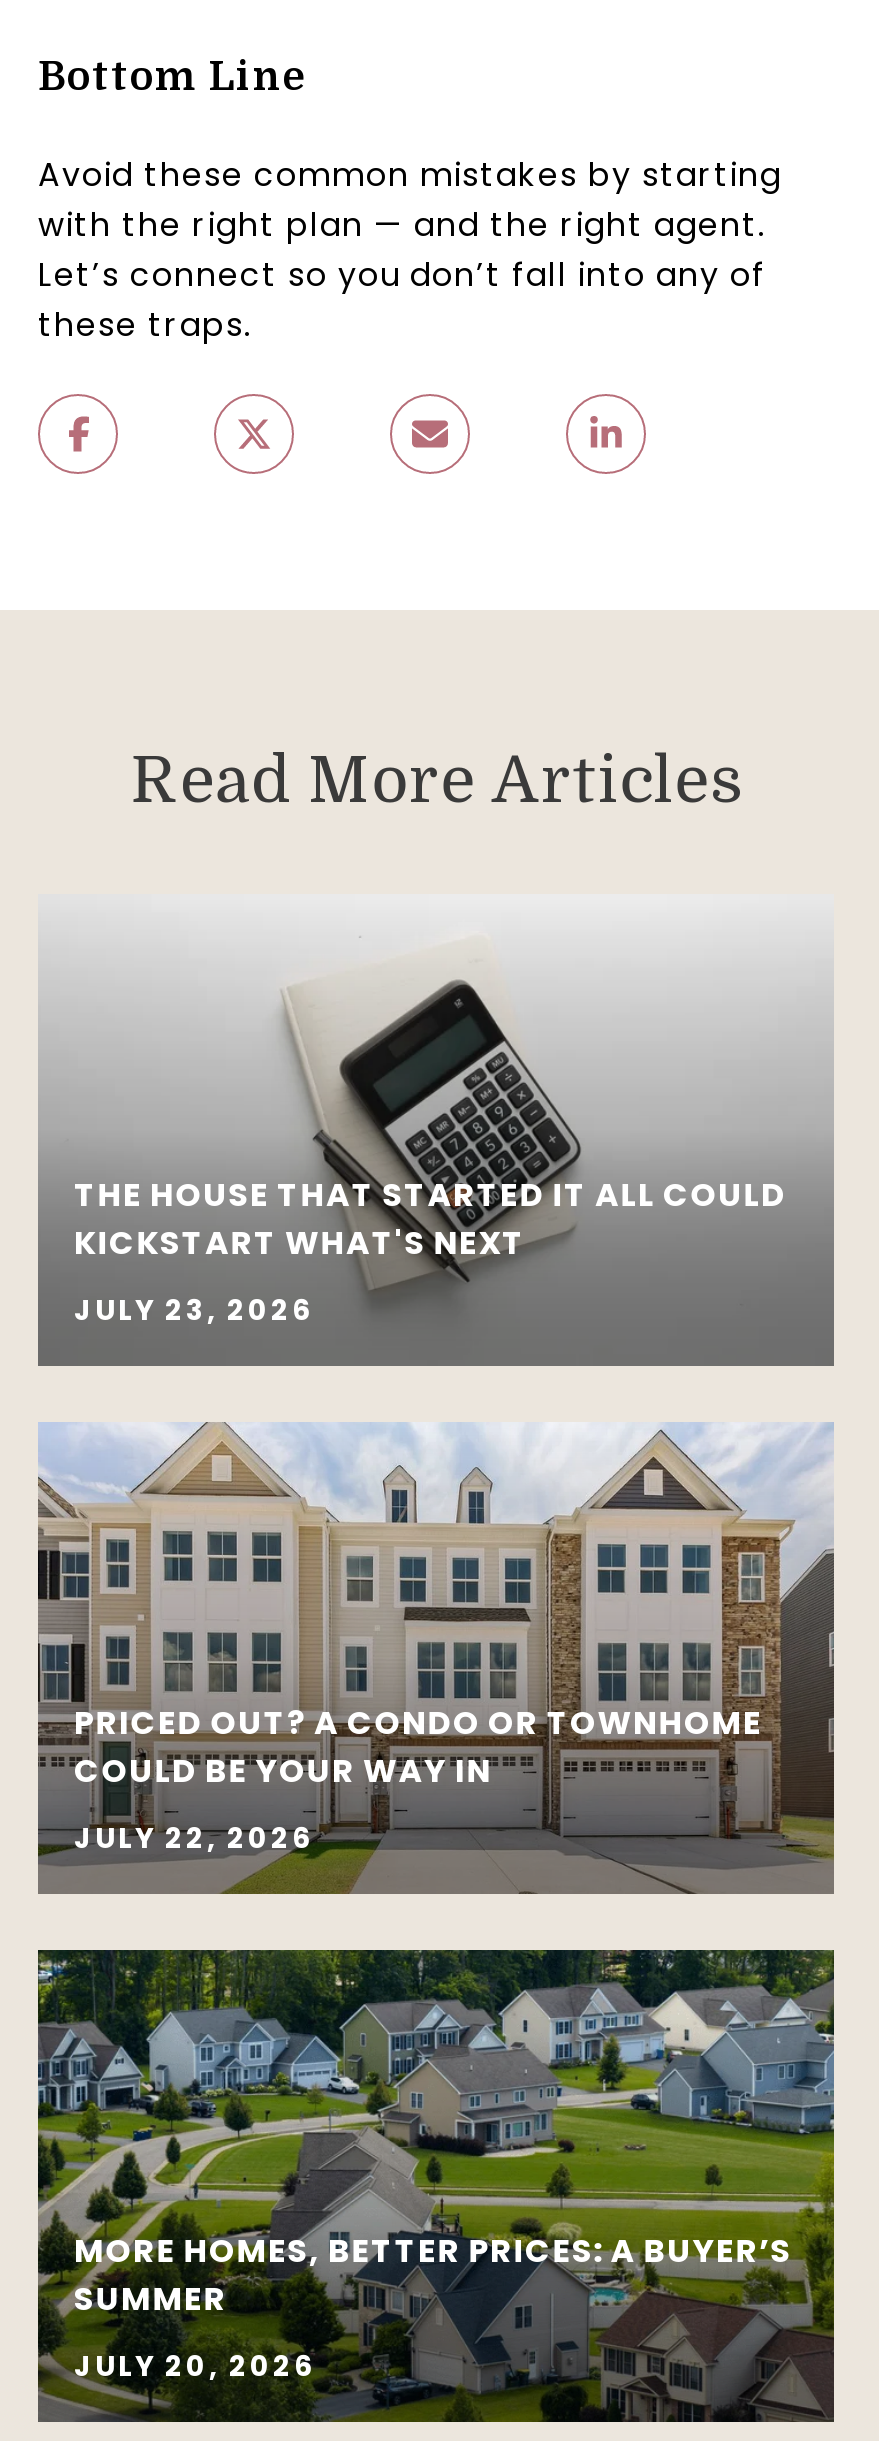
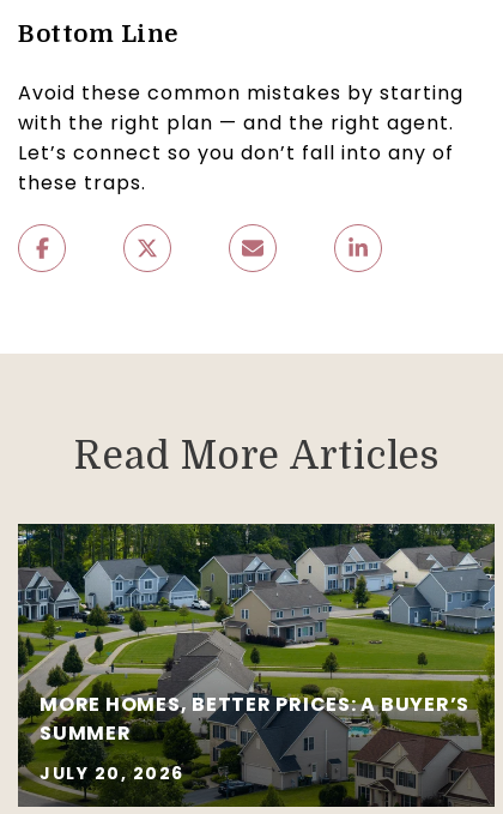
[38,894,834,1366] [image] | THE HOUSE THAT STARTED IT ALL COULD | KICKSTART WHAT'S NEXT | JULY 23, 2026 -> none
[36,1422,836,1896] [image] | PRICED OUT? A CONDO OR TOWNHOME | COULD BE YOUR WAY IN | JULY 22, 2026 -> none

